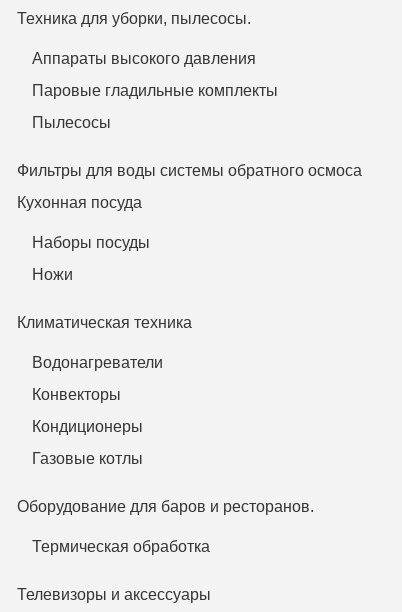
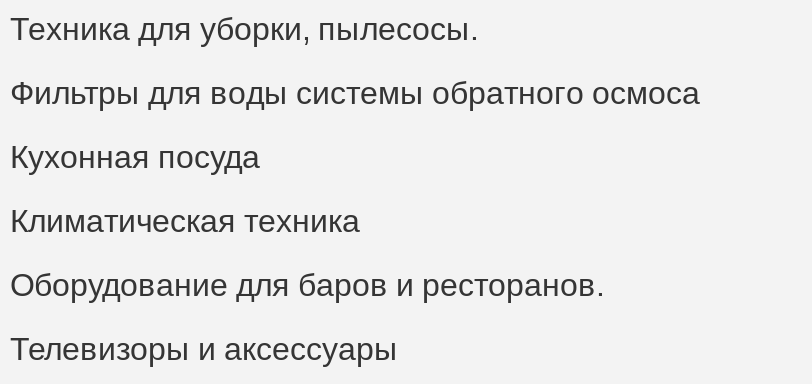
[32,49,278,130] Аппараты высокого давления | Паровые гладильные комплекты | Пылесосы -> none
[32,233,150,282] Наборы посуды | Ножи -> none
[32,353,163,466] Водонагреватели | Конвекторы | Кондиционеры | Газовые котлы -> none
[32,537,210,554] Термическая обработка -> none

